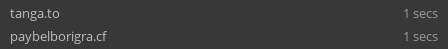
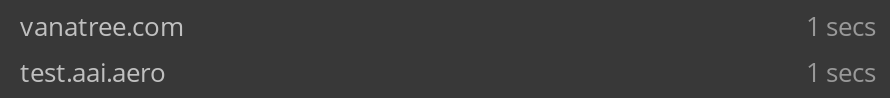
[10,4,60,22] tanga.to -> [20,8,184,44] vanatree.com
[10,27,106,45] paybelborigra.cf -> [20,54,166,90] test.aai.aero

